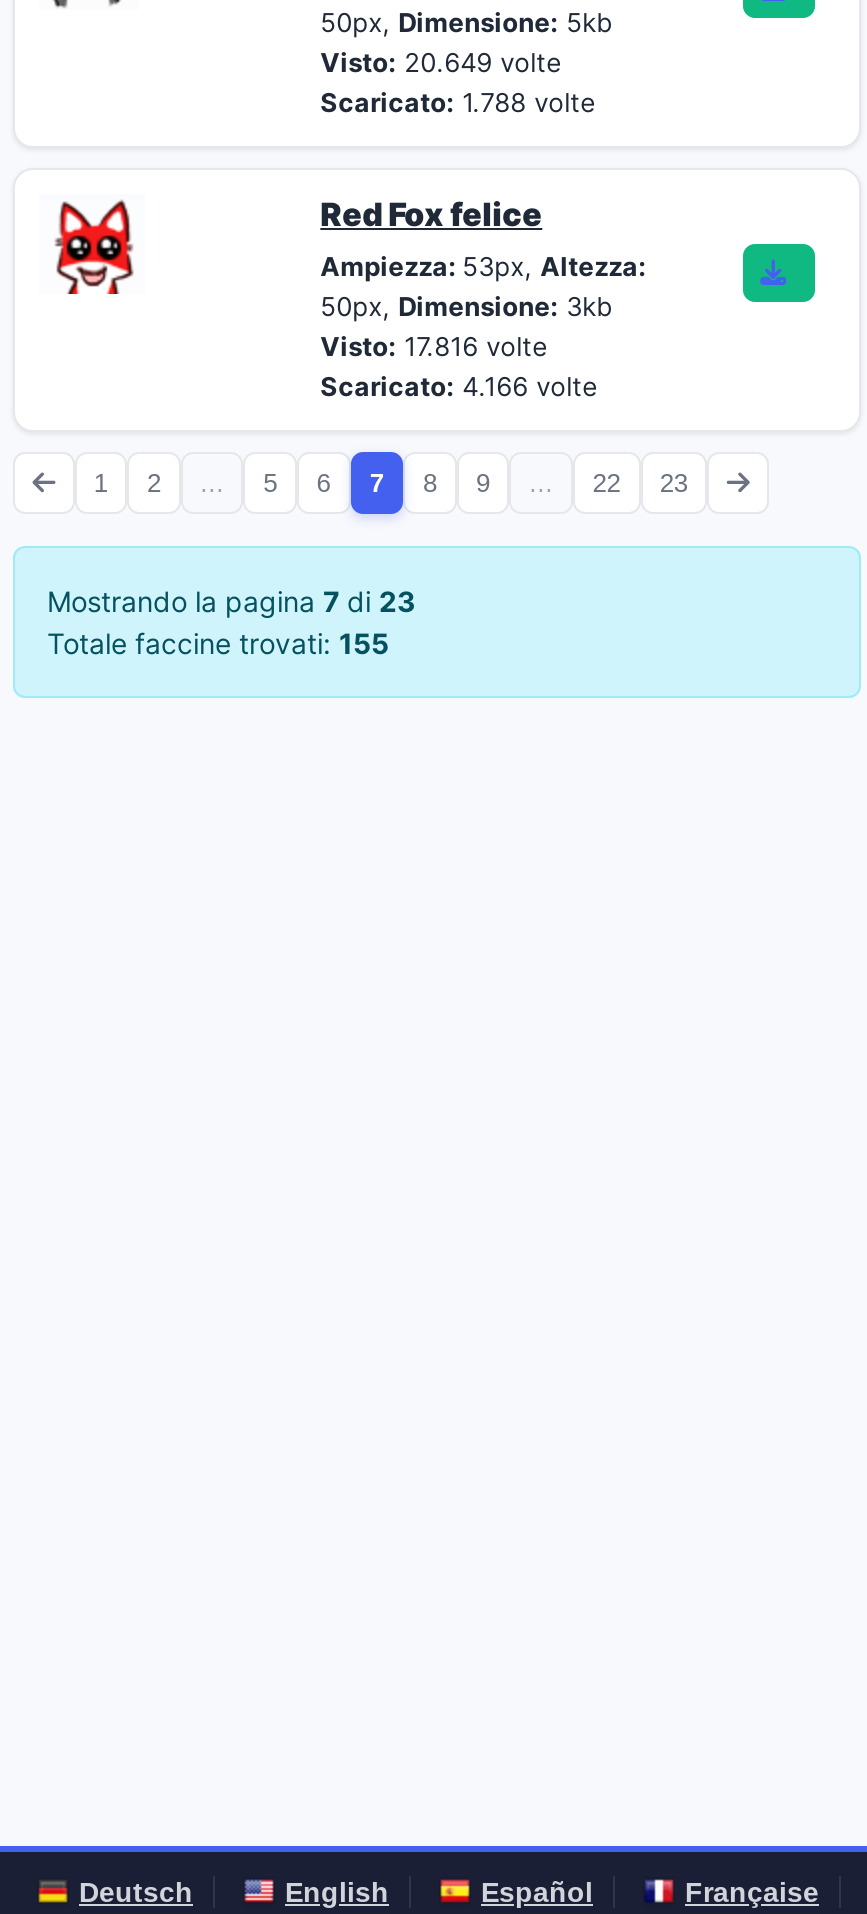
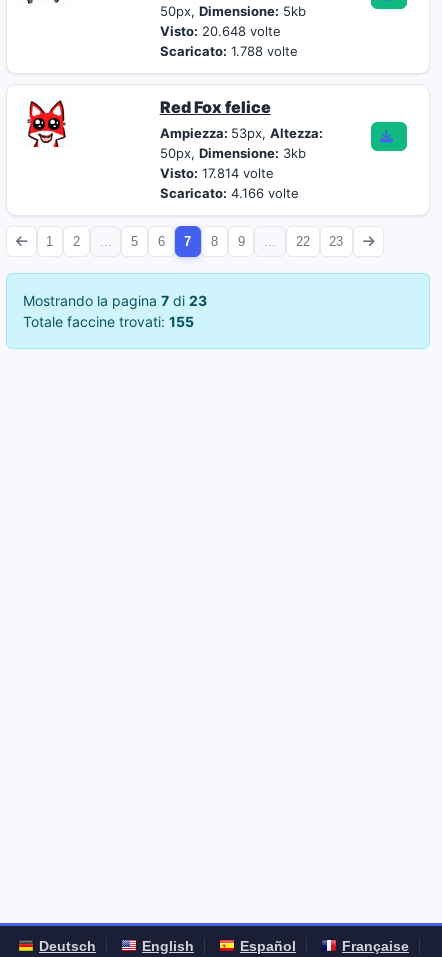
[320,46,562,78] Visto: 20.649 volte -> [160,23,281,39] Visto: 20.648 volte
[320,330,548,362] Visto: 17.816 volte -> [160,165,274,181] Visto: 17.814 volte

